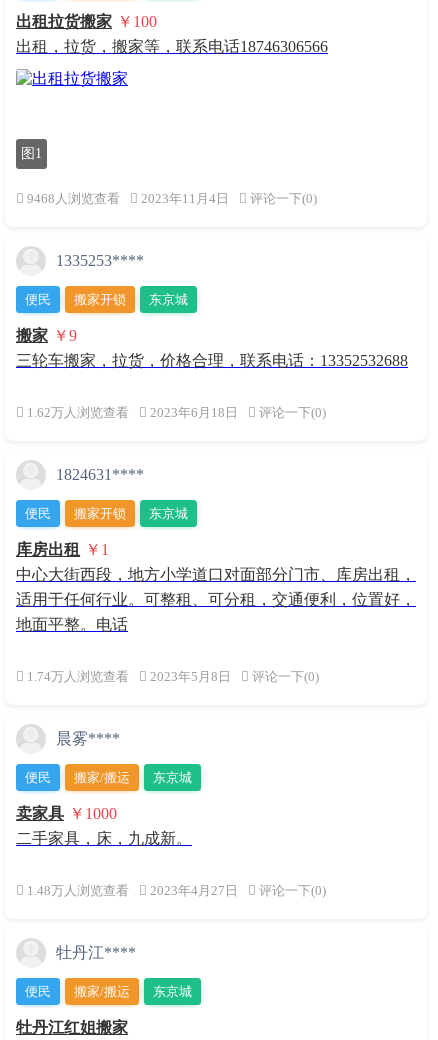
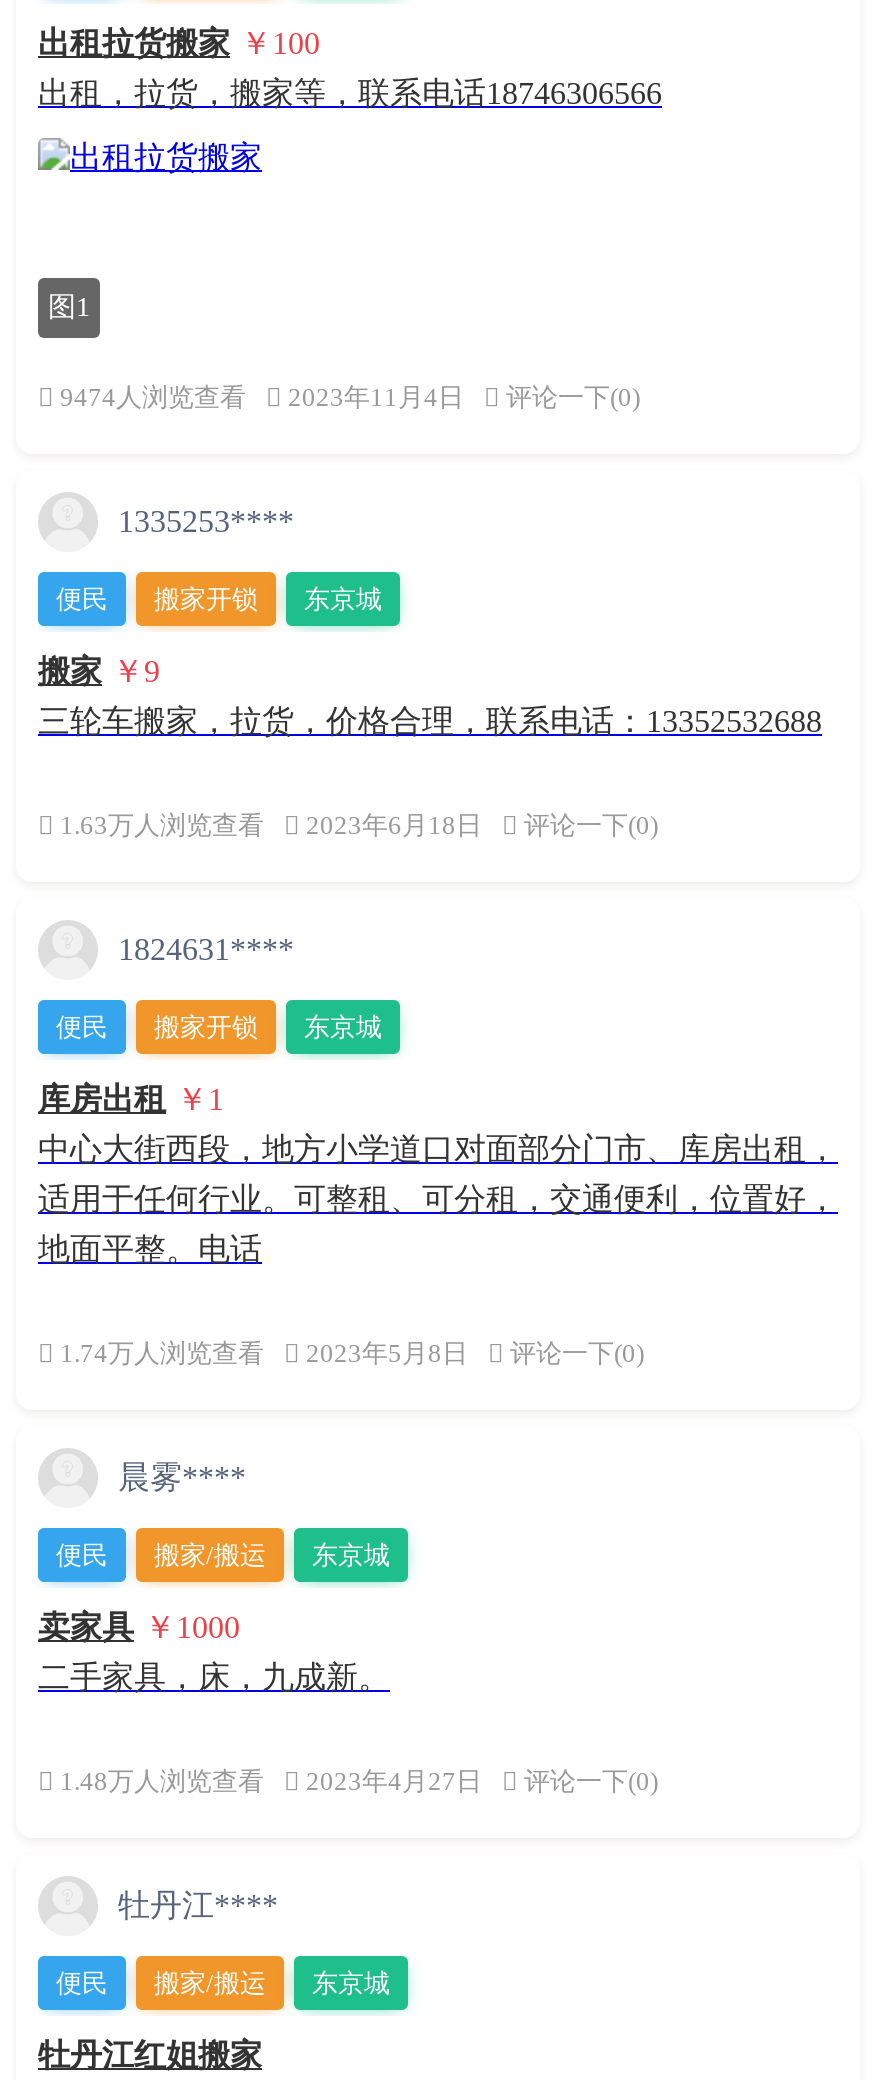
[27,191,317,206] 9468人浏览查看 2023年11月4日 评论一下(0) -> [60,382,640,412] 9474人浏览查看 2023年11月4日 评论一下(0)
[27,405,129,420] 1.62万人浏览查看 -> [60,810,264,840] 1.63万人浏览查看

